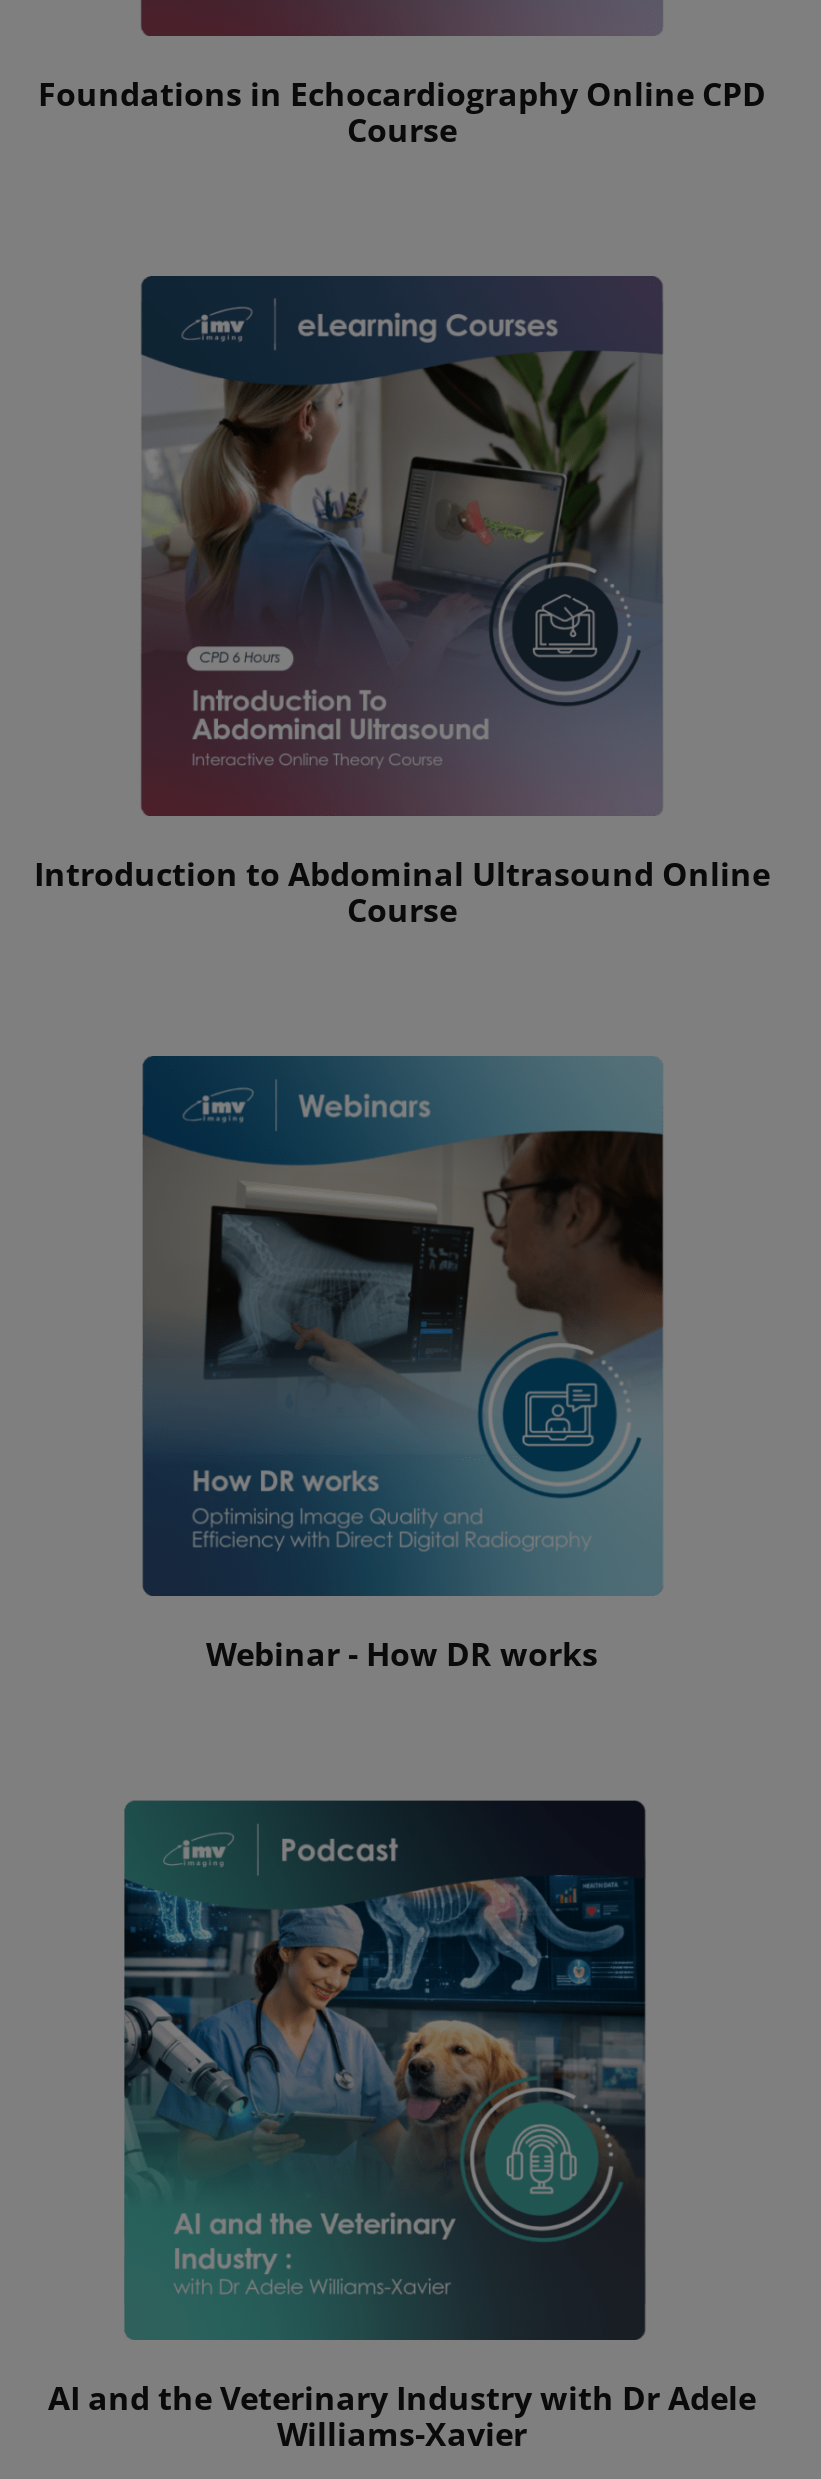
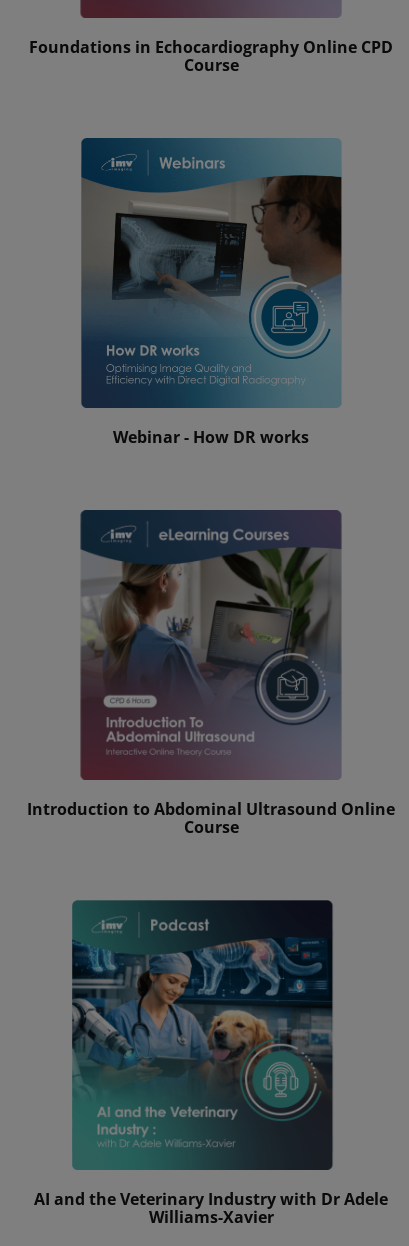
moved [34,310,770,932] -> [27,527,395,838]: [image] | Introduction to Abdominal Ultrasound Online | Course
moved [140,1054,664,1676] -> [81,137,342,448]: [image] | Webinar - How DR works

